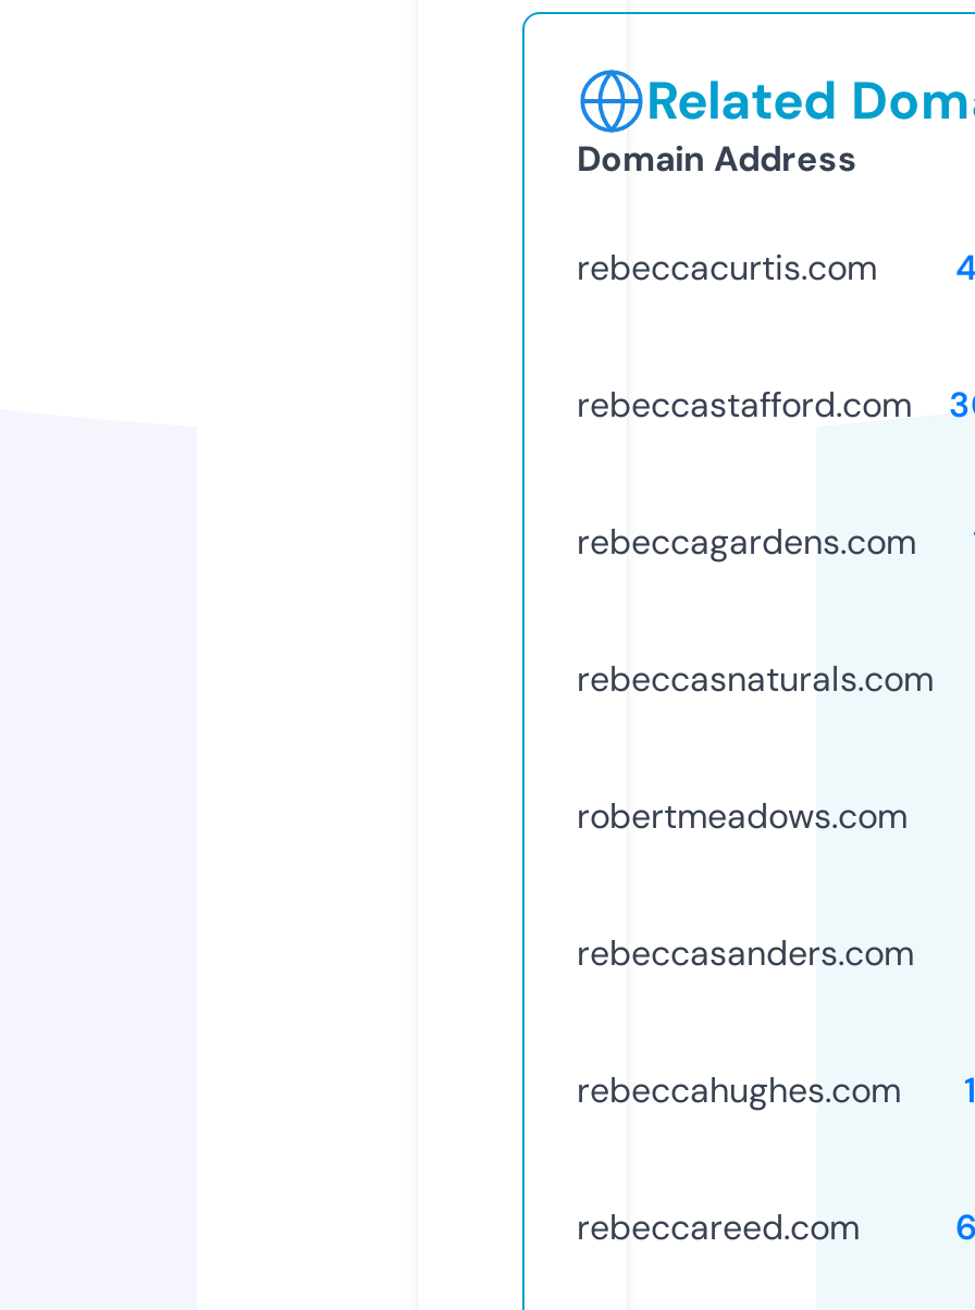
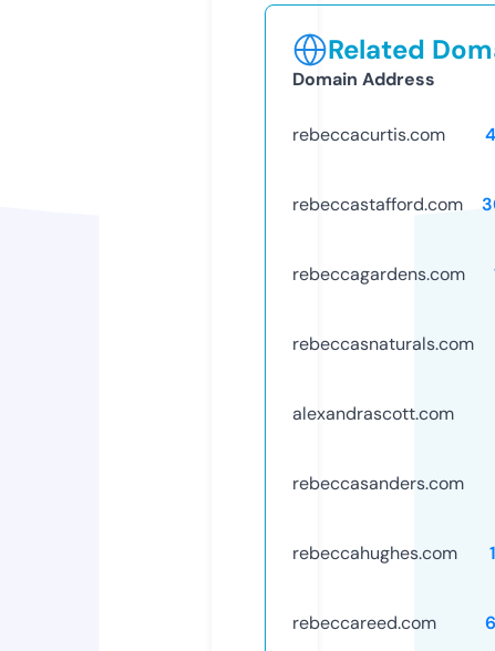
[577,793,908,838] robertmeadows.com -> [292,402,454,425] alexandrascott.com

